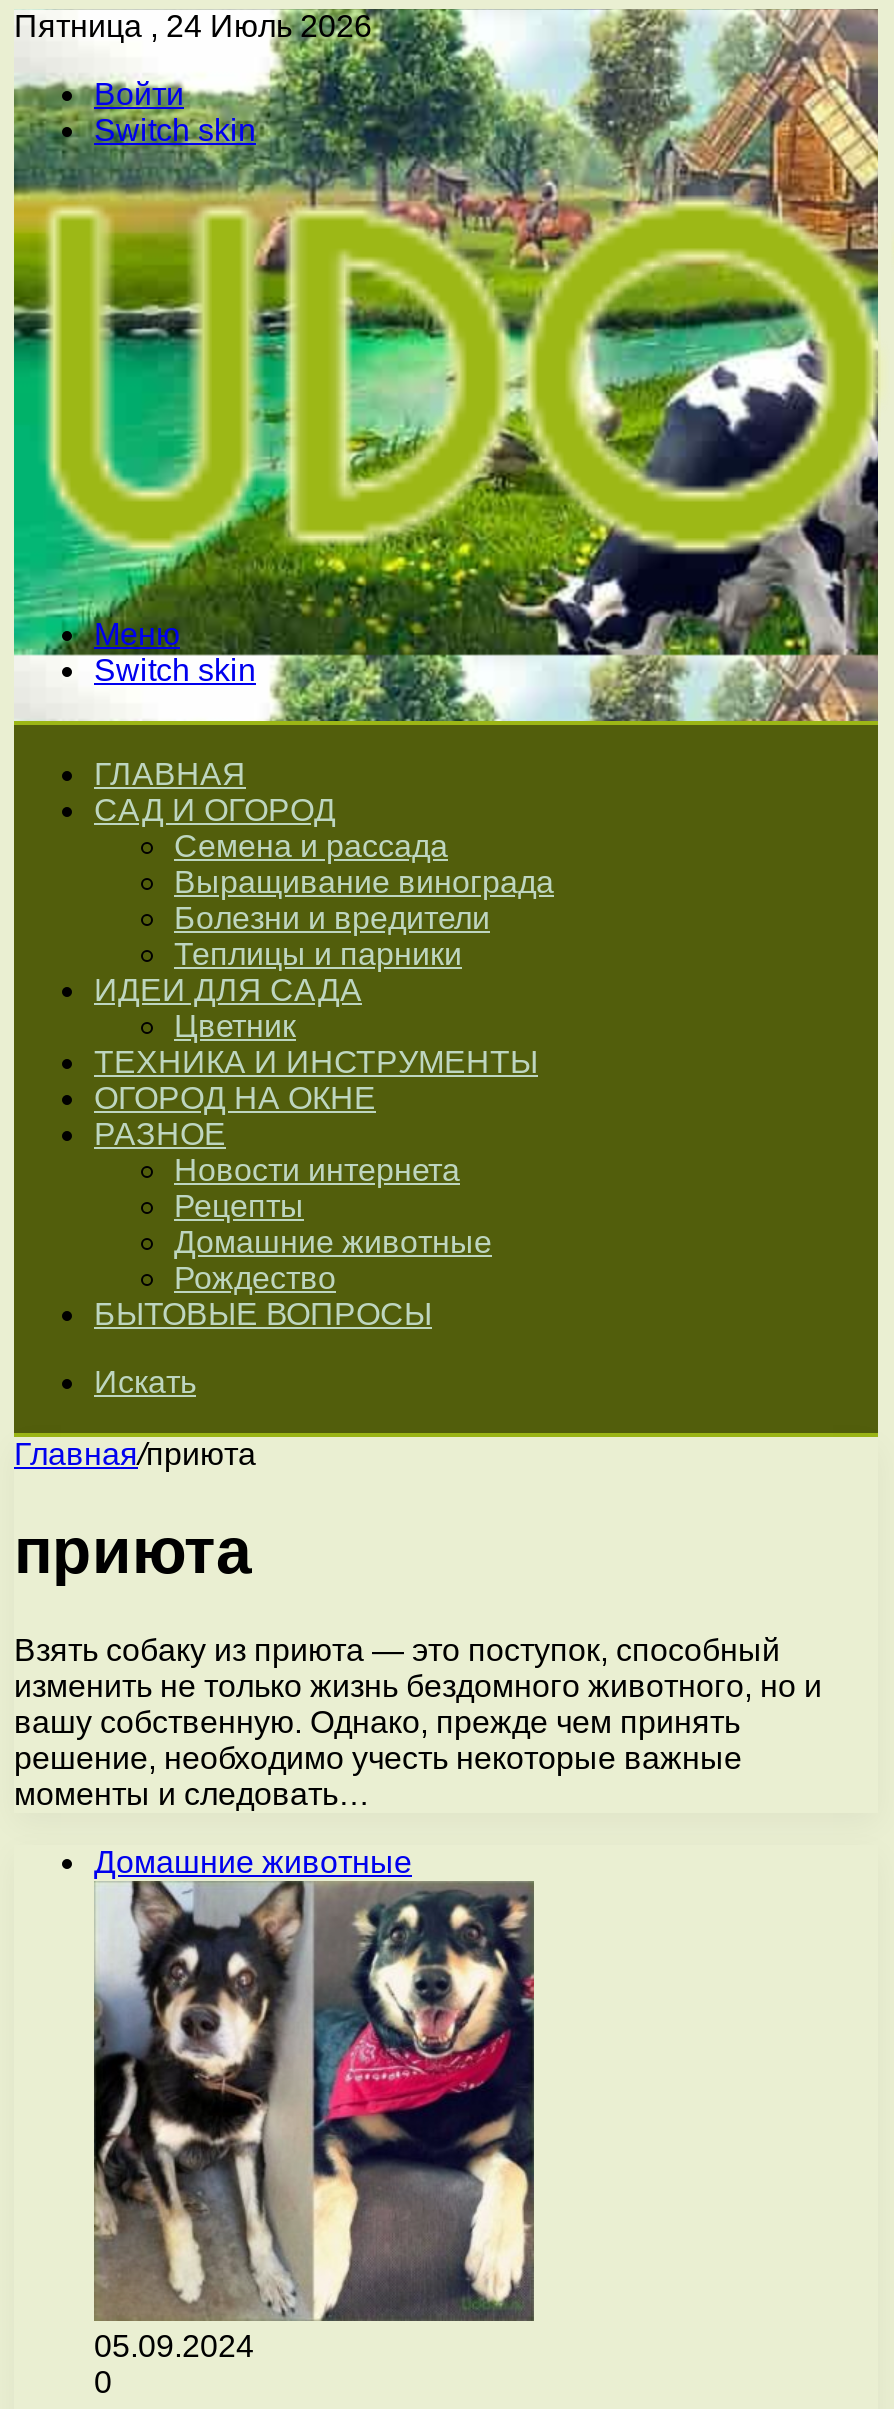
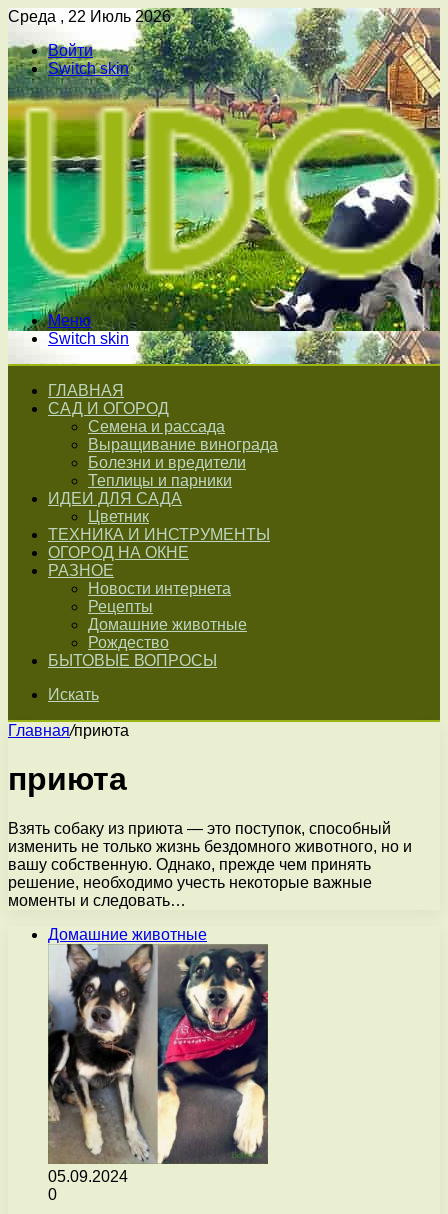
[14,9,372,43] Пятница , 24 Июль 2026 -> [8,8,171,25] Среда , 22 Июль 2026

